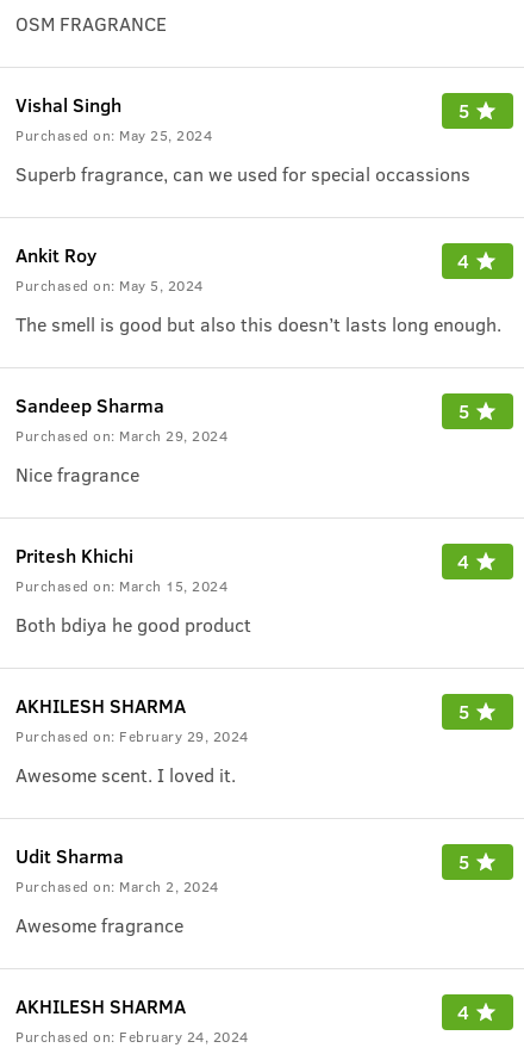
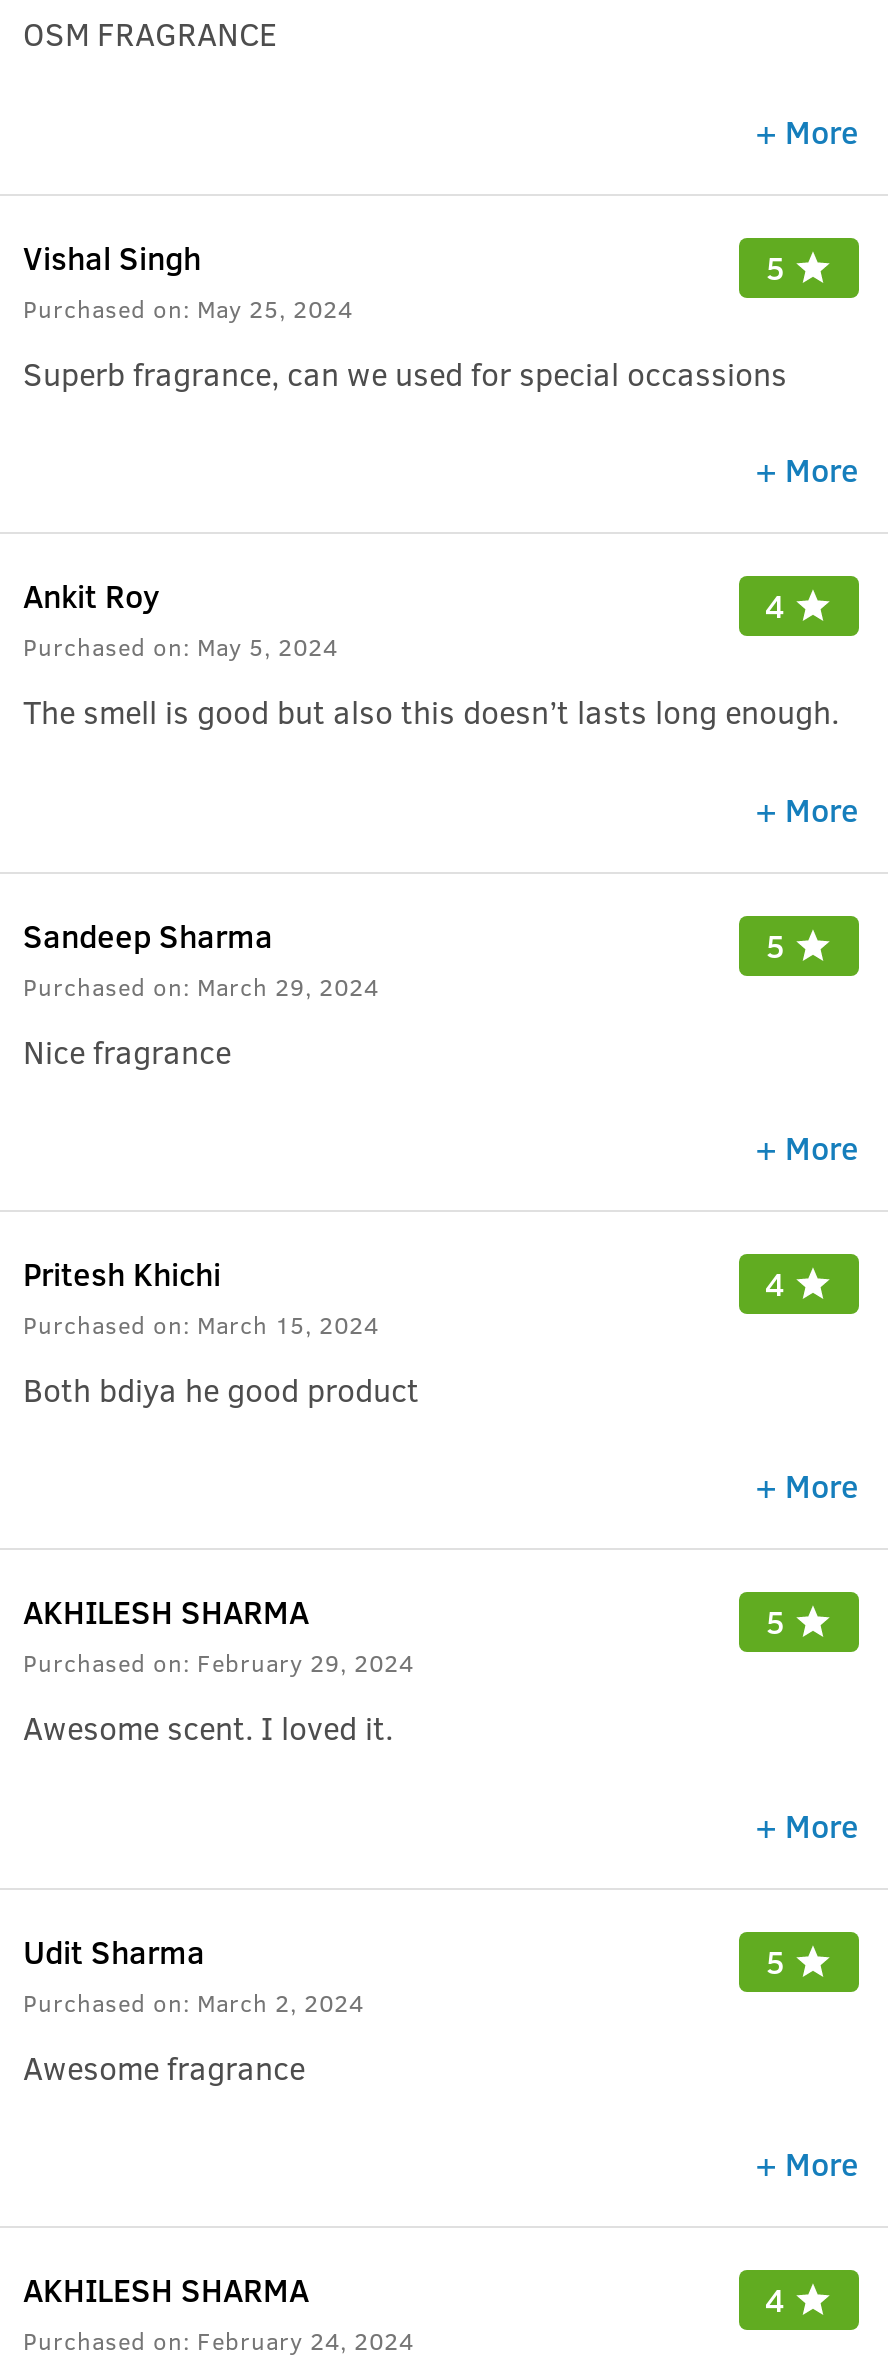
none -> [755,110,859,152] + More
none -> [755,449,859,491] + More
none -> [755,787,859,829] + More
none -> [755,1126,859,1168] + More
none -> [755,1465,859,1507] + More
none -> [755,1804,859,1846] + More
none -> [755,2142,859,2184] + More

